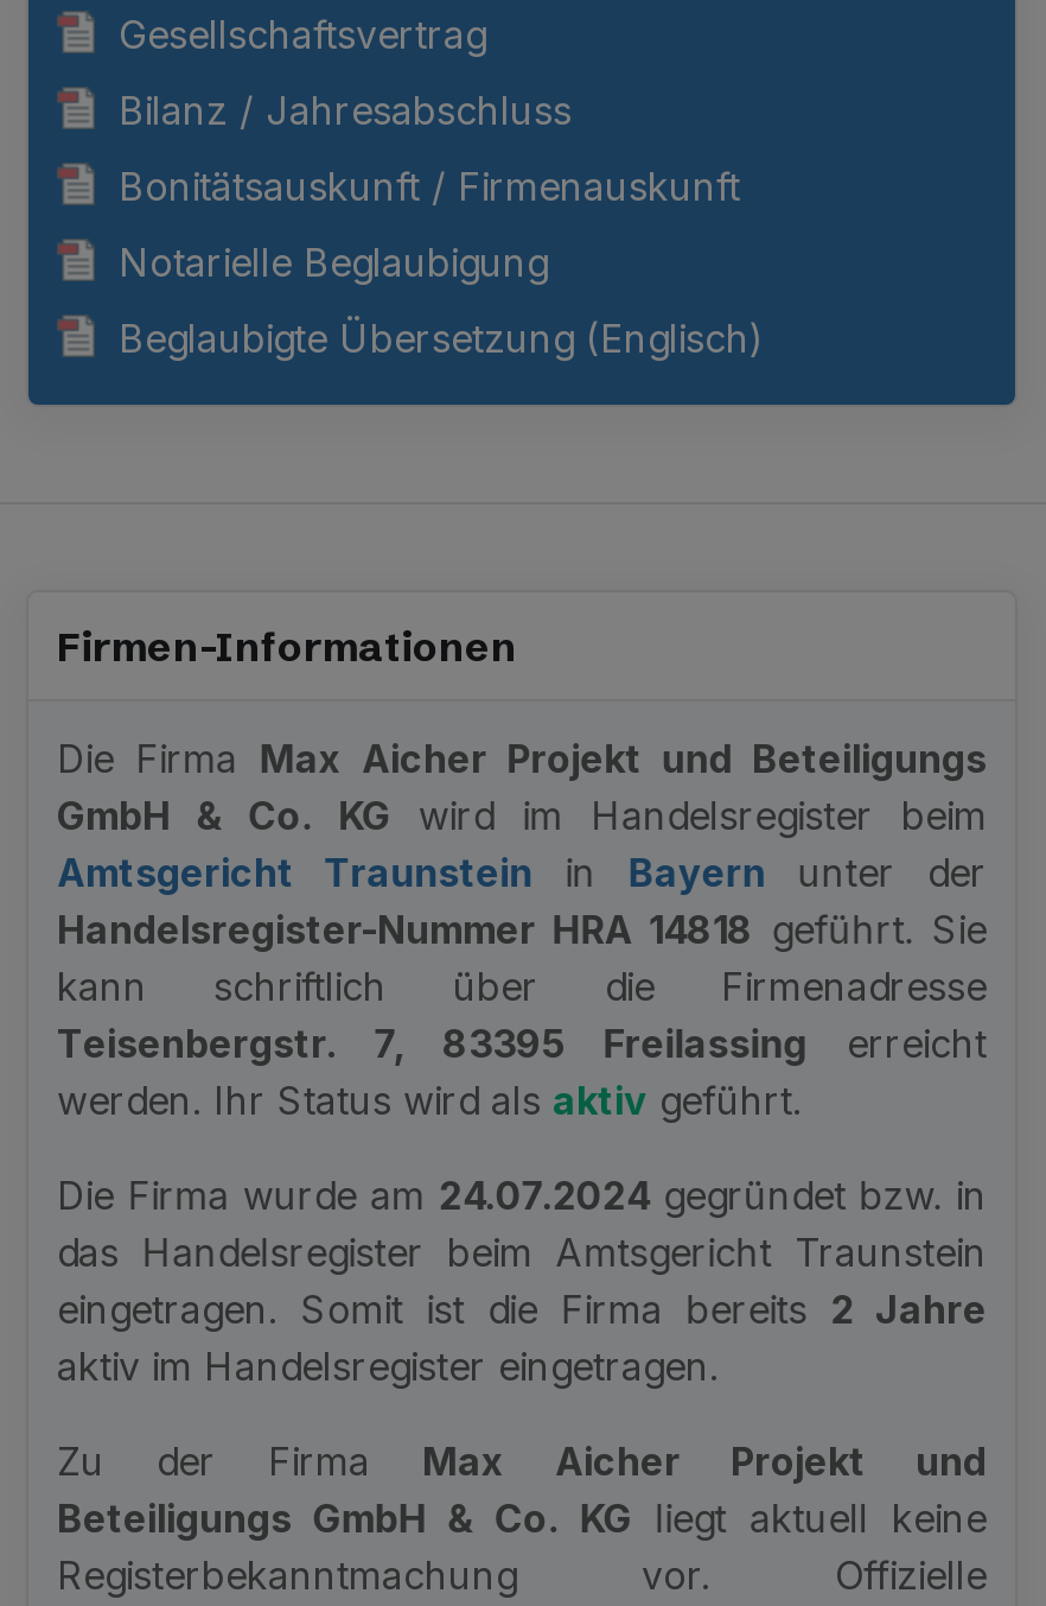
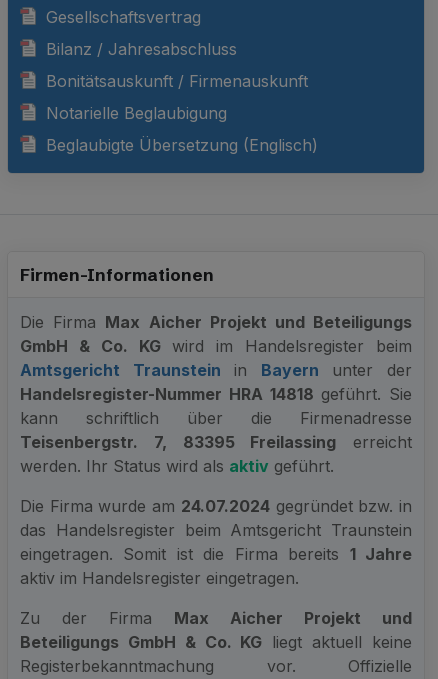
[57,1285,987,1333] eingetragen. Somit ist die Firma bereits 2 Jahre -> [20,544,412,564] eingetragen. Somit ist die Firma bereits 1 Jahre

